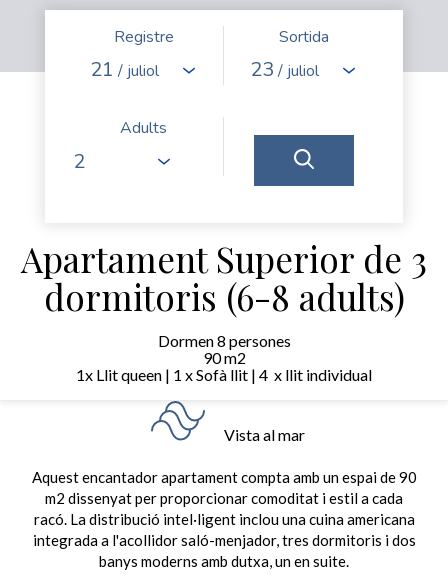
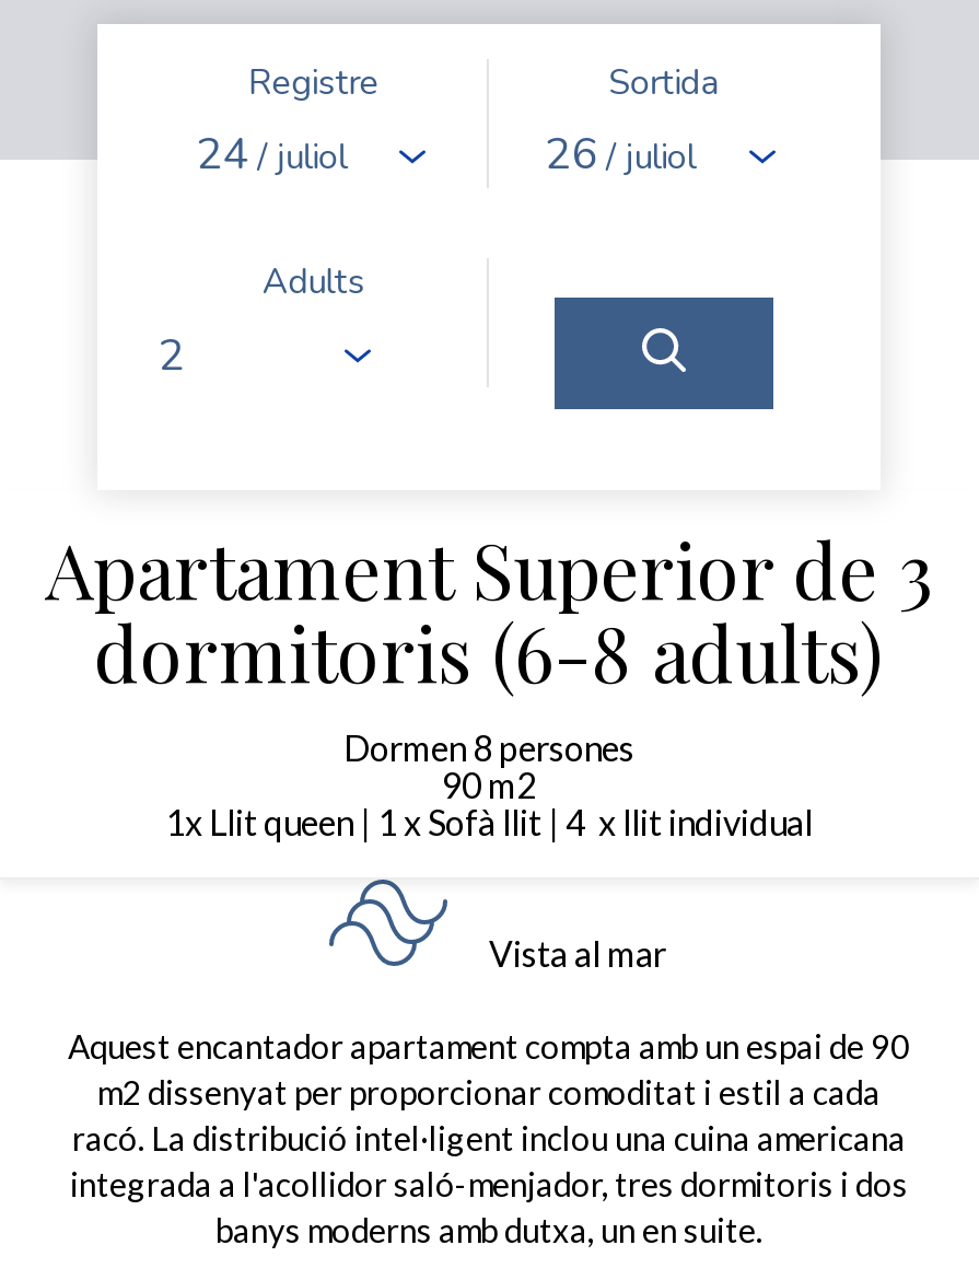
[90,56,159,83] 21 / juliol -> [196,125,347,184] 24 / juliol
[249,56,318,83] 23 / juliol -> [545,125,696,184] 26 / juliol

